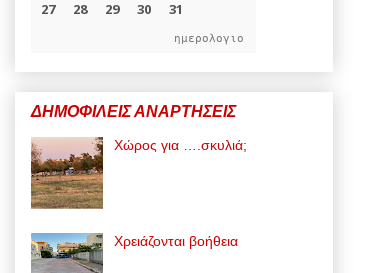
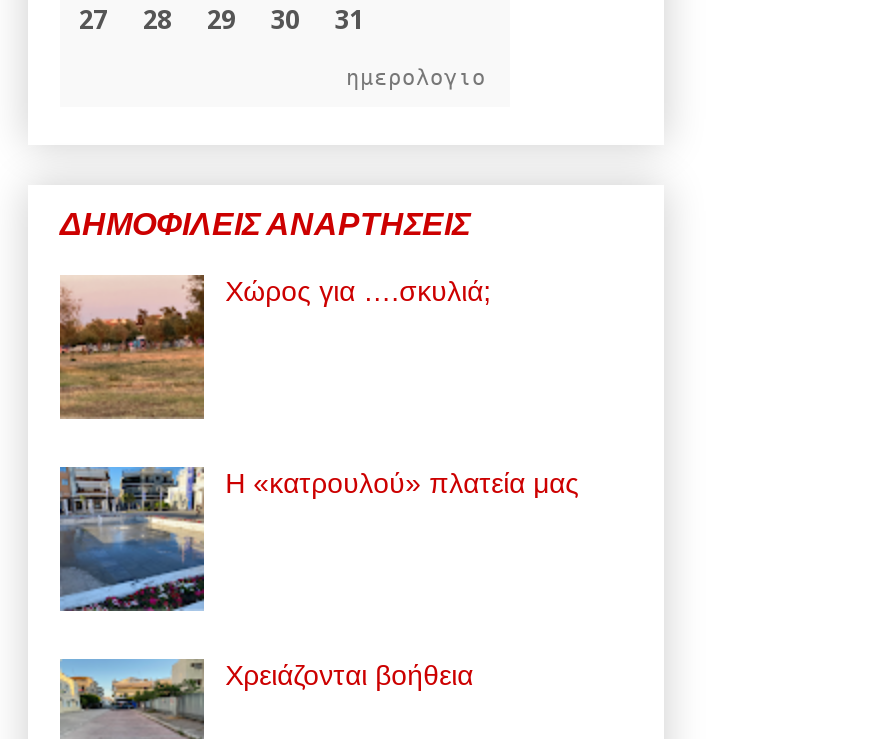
none -> [60,466,579,613] [image] | Η «κατρουλού» πλατεία μας

